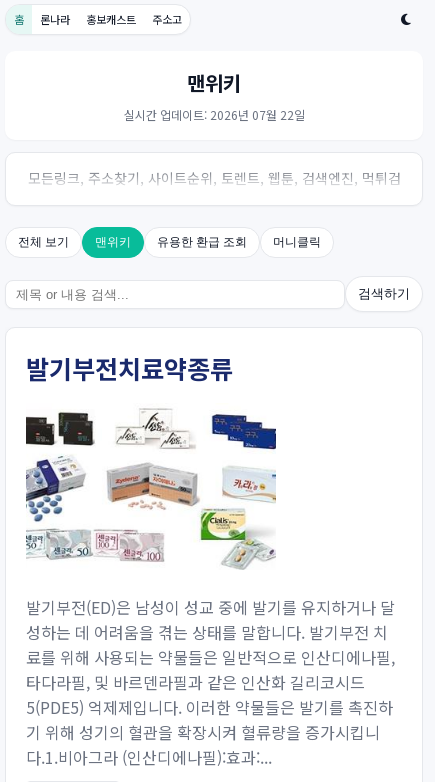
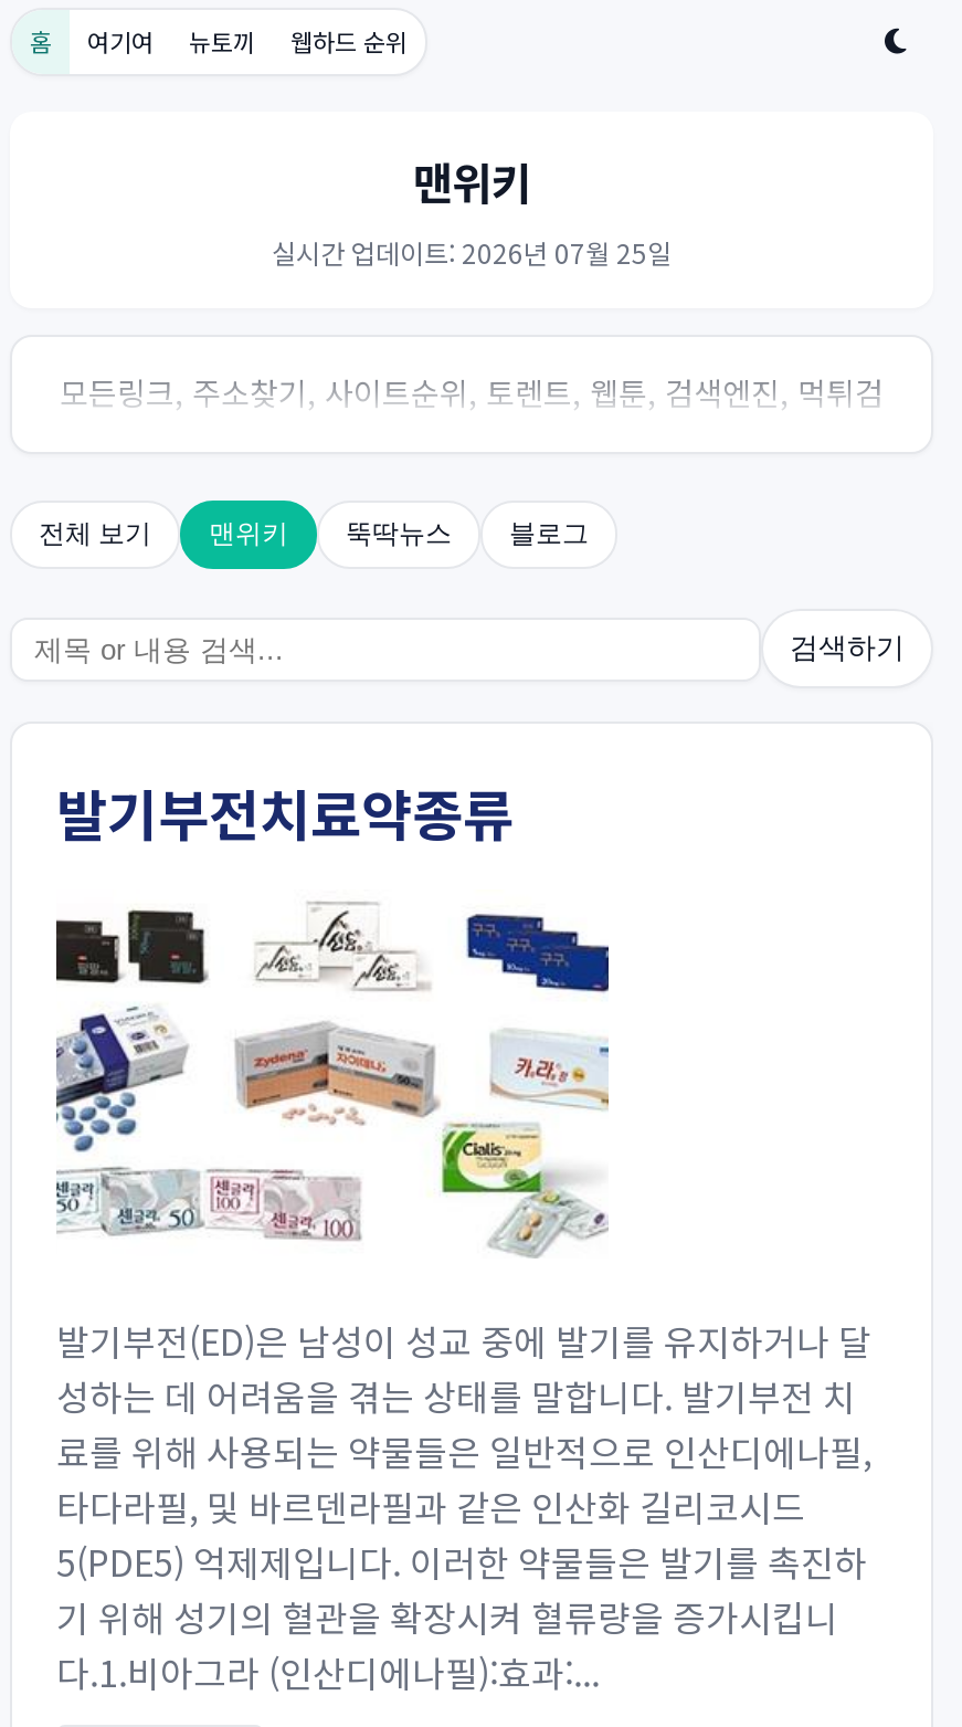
[40,11,182,27] 론나라 | 홍보캐스트 | 주소고 -> [87,23,408,59] 여기여 | 뉴토끼 | 웹하드 순위
[123,106,304,123] 실시간 업데이트: 2026년 07월 22일 -> [272,233,672,271] 실시간 업데이트: 2026년 07월 25일
[157,235,321,249] 유용한 환급 조회 | 머니클릭 -> [346,518,589,549] 뚝딱뉴스 | 블로그

